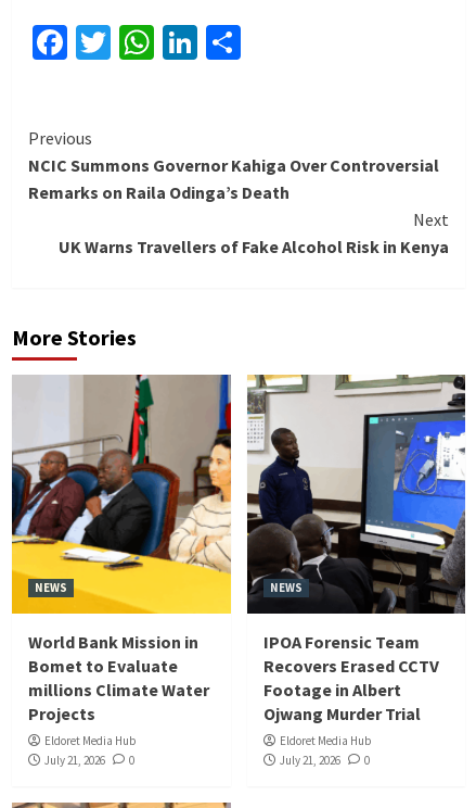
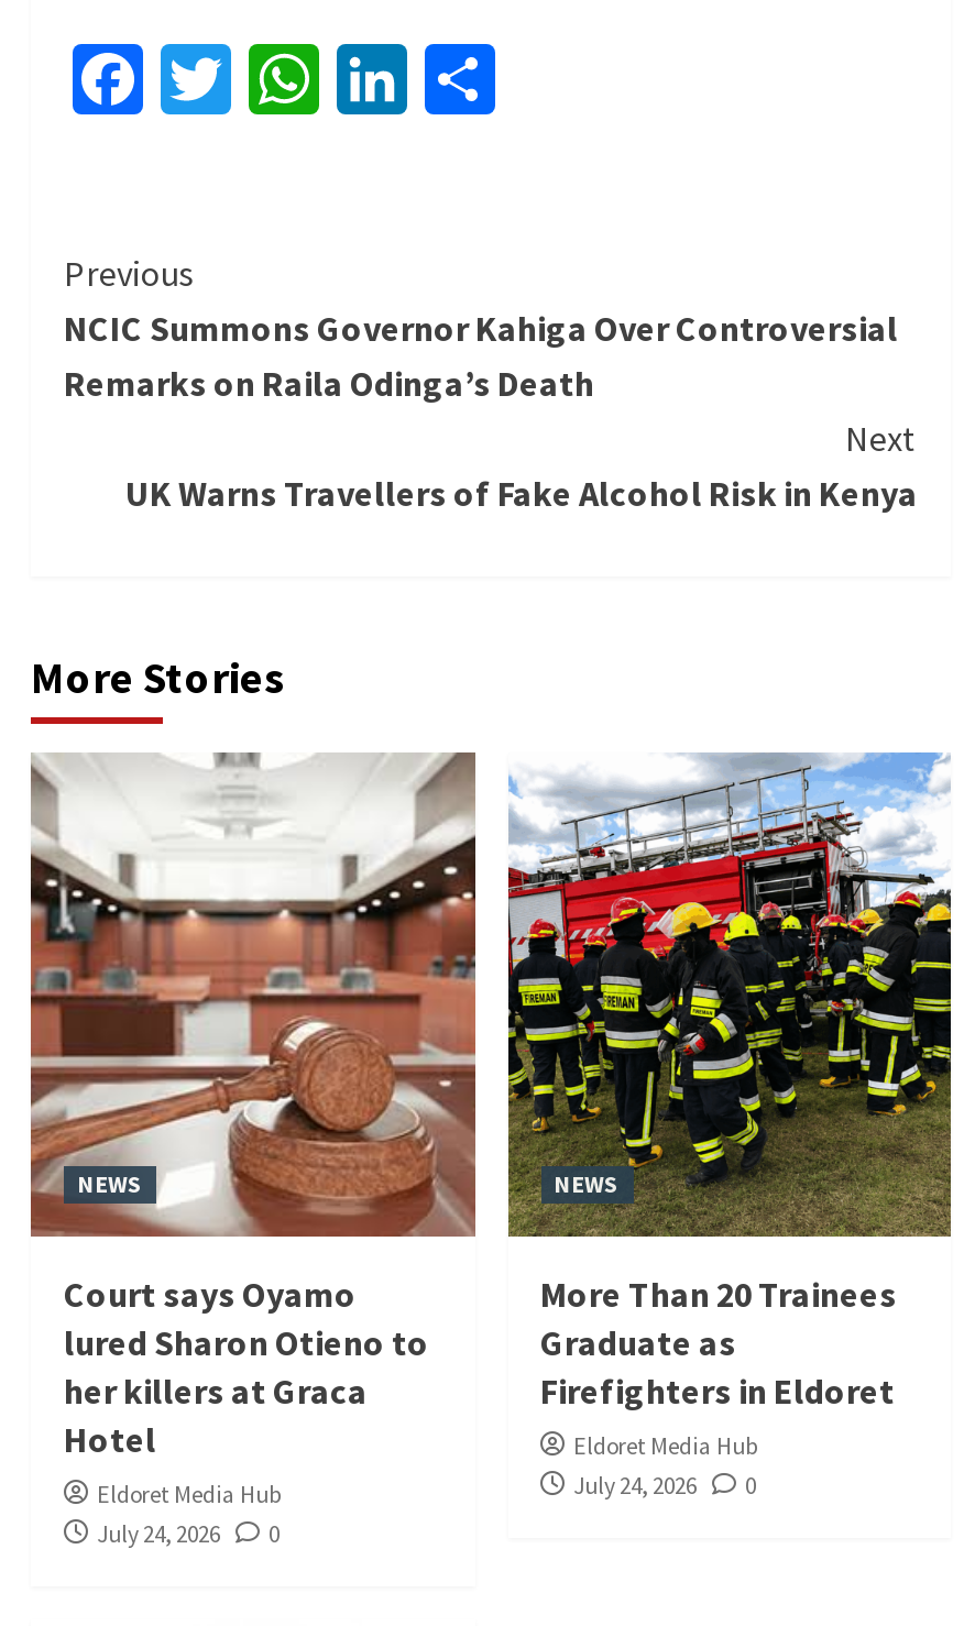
[11,374,232,724] [image] | World Bank Mission in | Bomet to Evaluate | millions Climate Water | Projects -> [29,752,478,1461] [image] | Court says Oyamo | lured Sharon Otieno to | her killers at Graca | Hotel
[246,374,466,724] [image] | IPOA Forensic Team | Recovers Erased CCTV | Footage in Albert | Ojwang Murder Trial -> [506,750,953,1412] [image] | More Than 20 Trainees | Graduate as | Firefighters in Eldoret
moved [279,733,370,768] -> [573,1430,758,1500]: Eldoret Media Hub | 0
[44,753,134,768] July 21, 2026 0 -> [97,1518,280,1549] July 24, 2026 0
[279,753,369,768] July 21, 2026 0 -> [573,1470,756,1500] July 24, 2026 0

